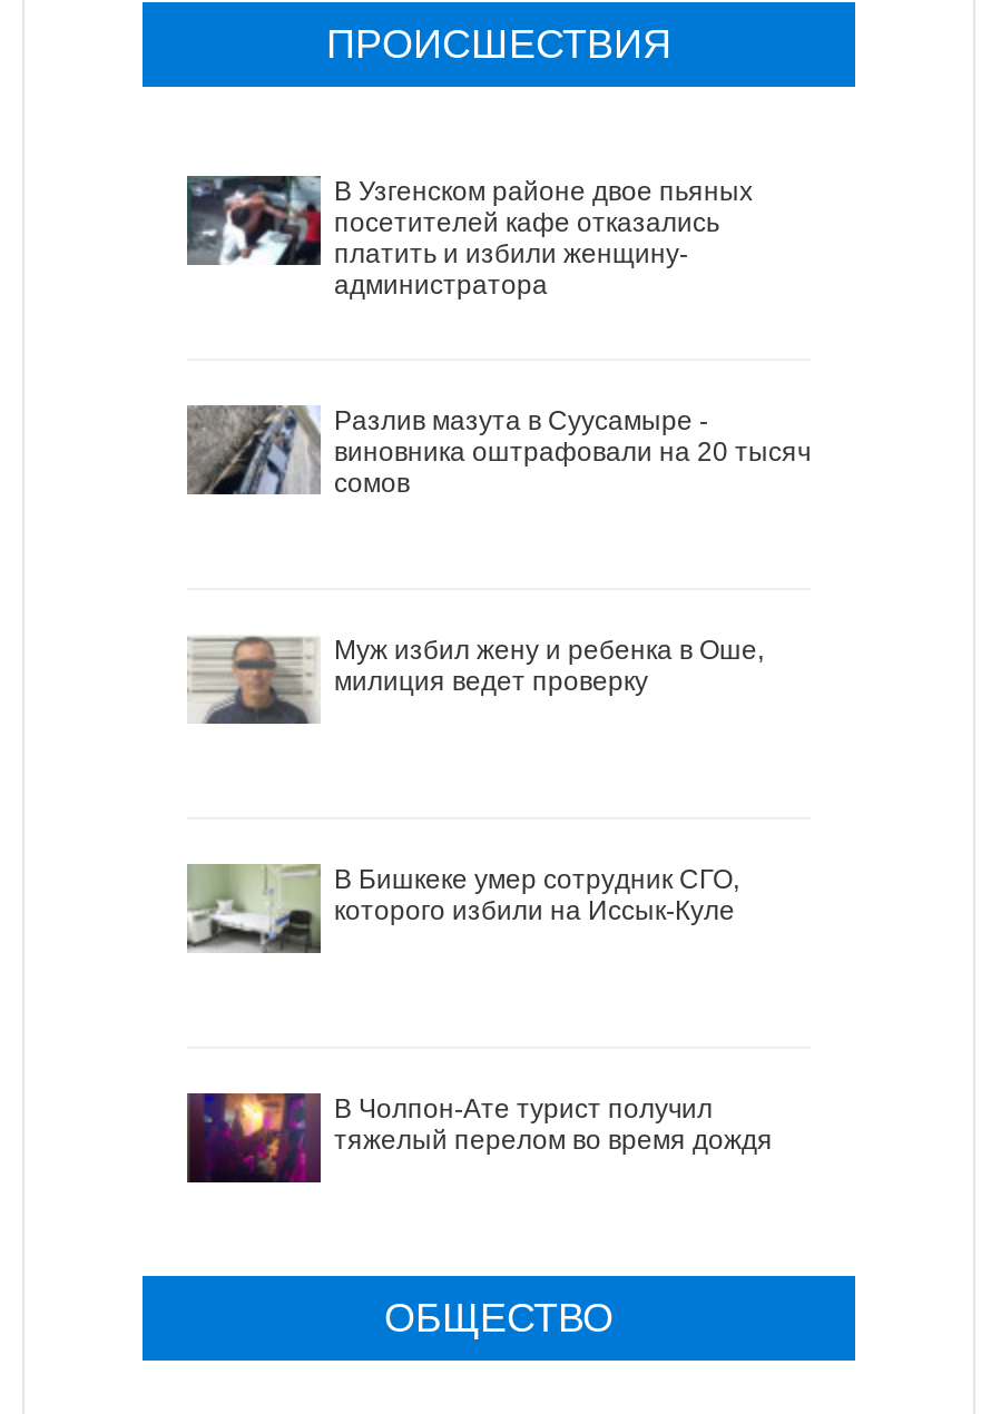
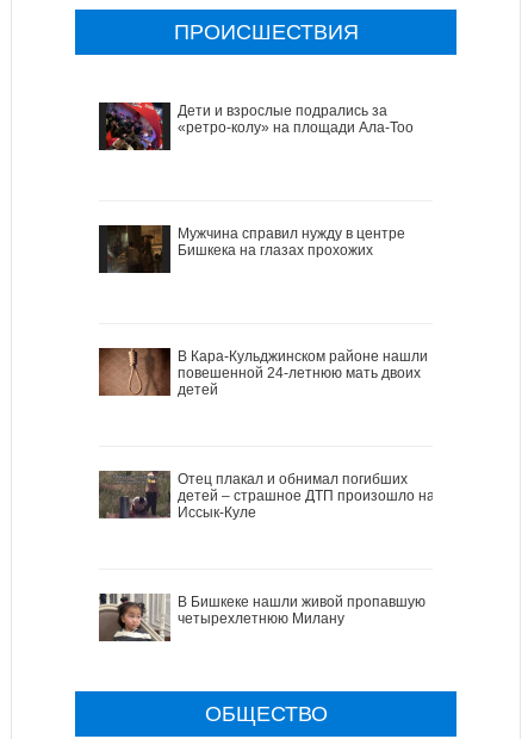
[187,174,753,300] [image] | В Узгенском районе двое пьяных | посетителей кафе отказались | платить и избили женщину- | администратора -> [99,101,414,151] [image] | Дети и взрослые подрались за | «ретро-колу» на площади Ала-Тоо
[187,405,811,498] [image] | Разлив мазута в Суусамыре - | виновника оштрафовали на 20 тысяч | сомов -> [99,225,405,274] [image] | Мужчина справил нужду в центре | Бишкека на глазах прохожих
[187,634,764,726] [image] | Муж избил жену и ребенка в Оше, | милиция ведет проверку -> [98,347,428,398] [image] | В Кара-Кульджинском районе нашли | повешенной 24-летнюю мать двоих | детей
[187,864,739,953] [image] | В Бишкеке умер сотрудник СГО, | которого избили на Иссык-Куле -> [98,471,435,521] [image] | Отец плакал и обнимал погибших | детей – страшное ДТП произошло на | Иссык-Куле
[187,1093,773,1182] [image] | В Чолпон-Ате турист получил | тяжелый перелом во время дождя -> [99,593,425,642] [image] | В Бишкеке нашли живой пропавшую | четырехлетнюю Милану

